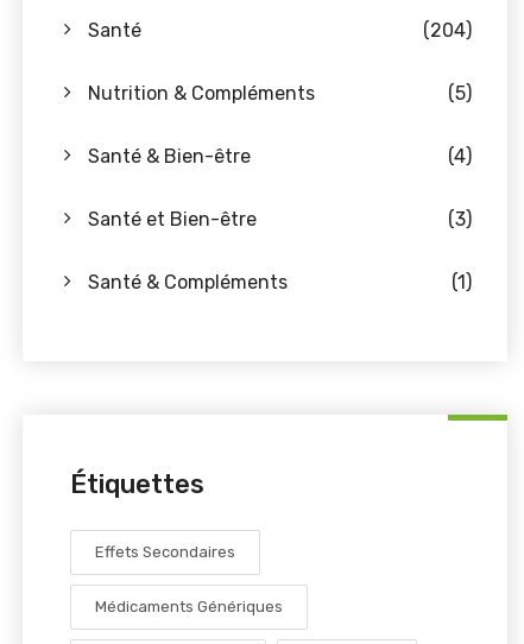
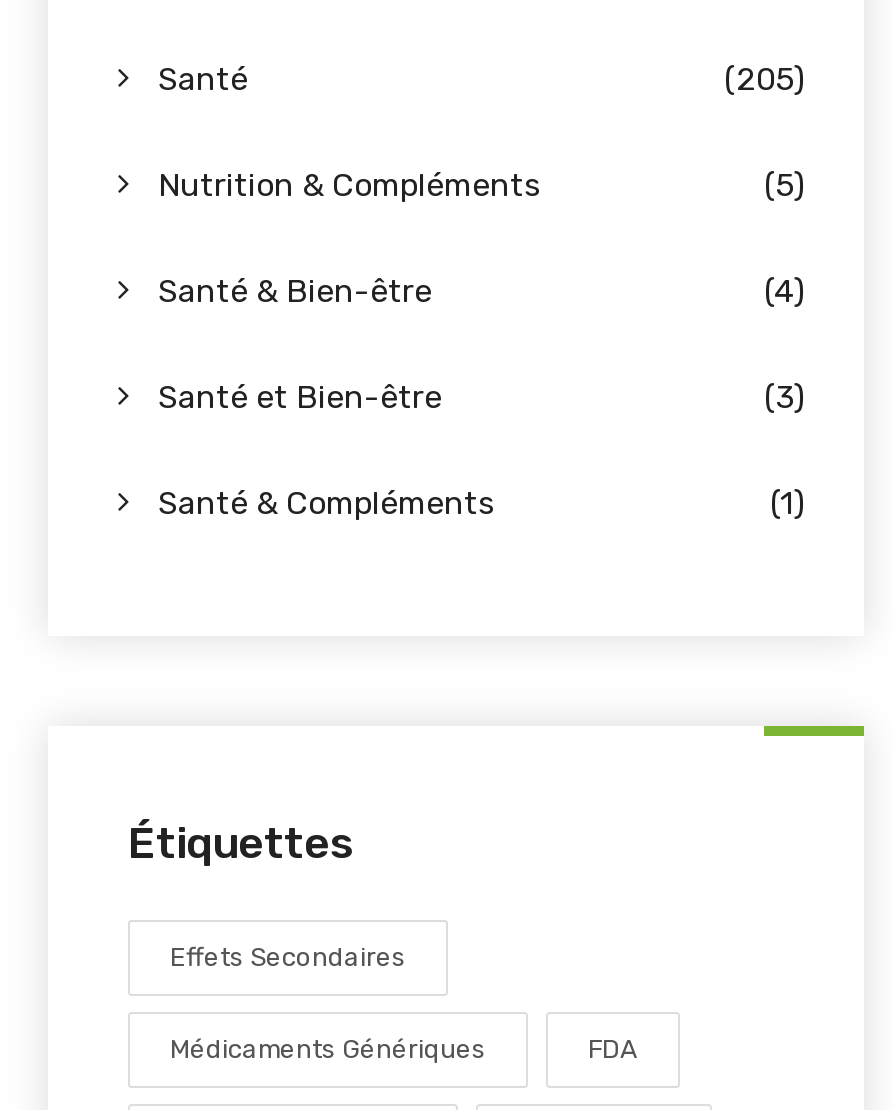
[423,19,472,42] (204) -> [724,60,804,98] (205)
none -> [588,1034,638,1064] FDA

